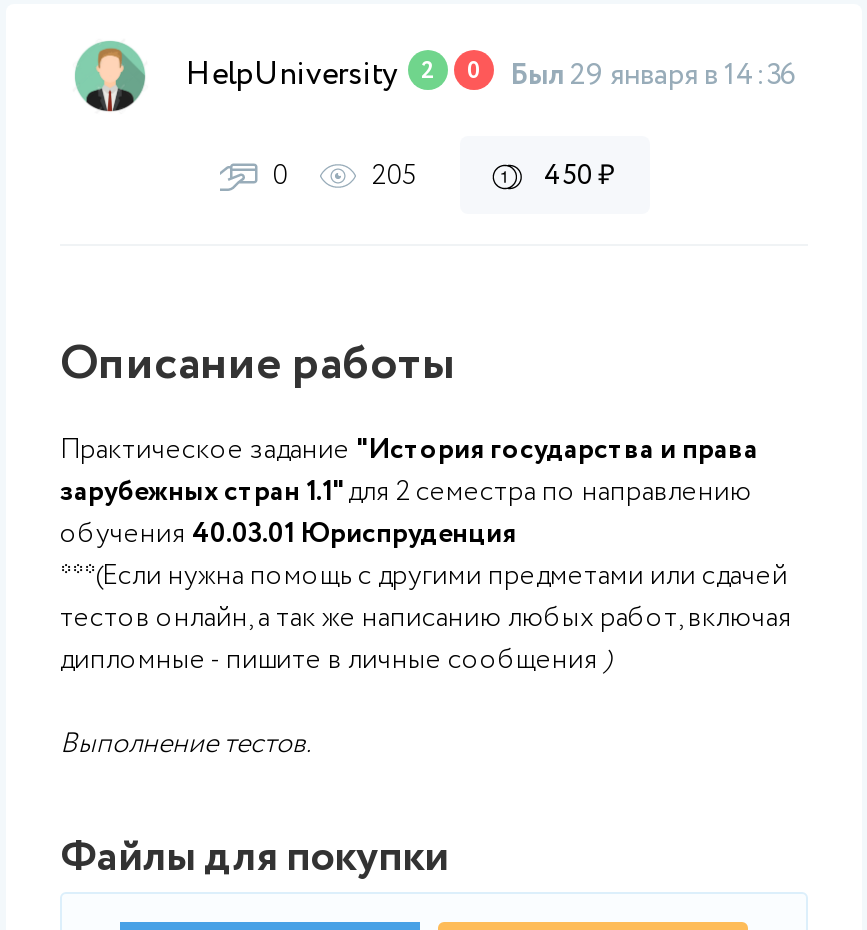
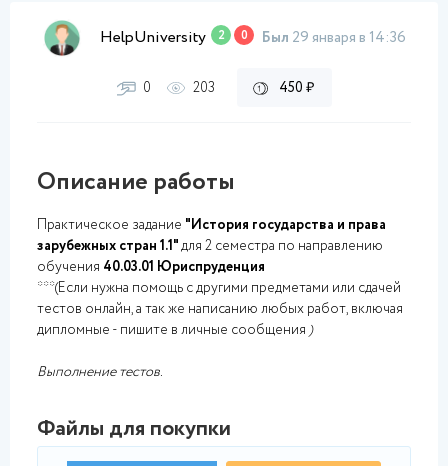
[372,155,418,195] 205 -> [193,77,215,97] 203

